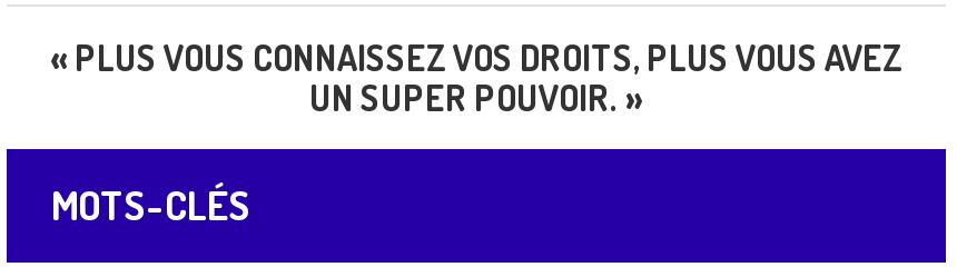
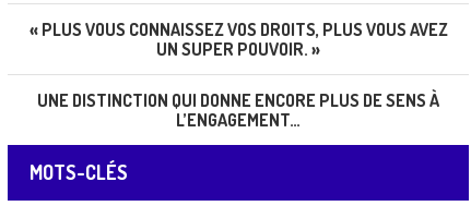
none -> [37,90,439,131] UNE DISTINCTION QUI DONNE ENCORE PLUS DE SENS À | L’ENGAGEMENT…

